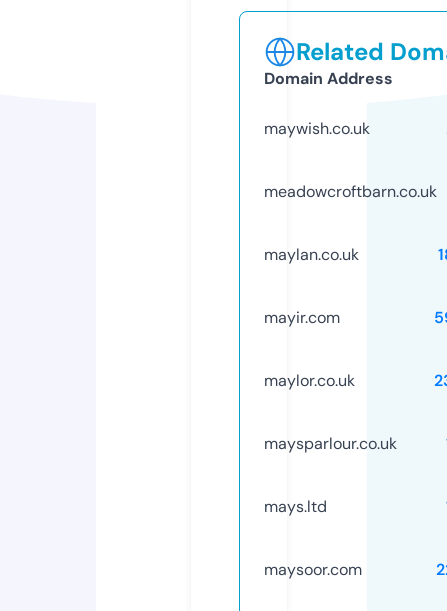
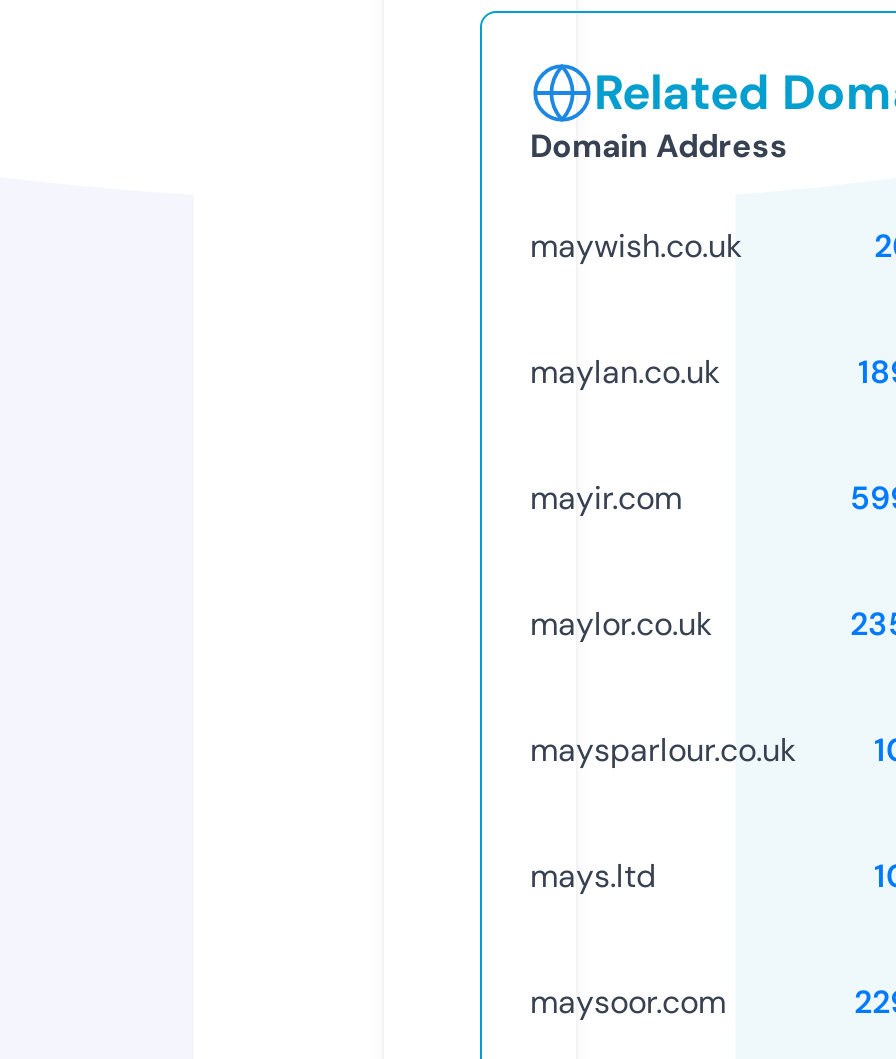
[264,181,437,202] meadowcroftbarn.co.uk -> none

